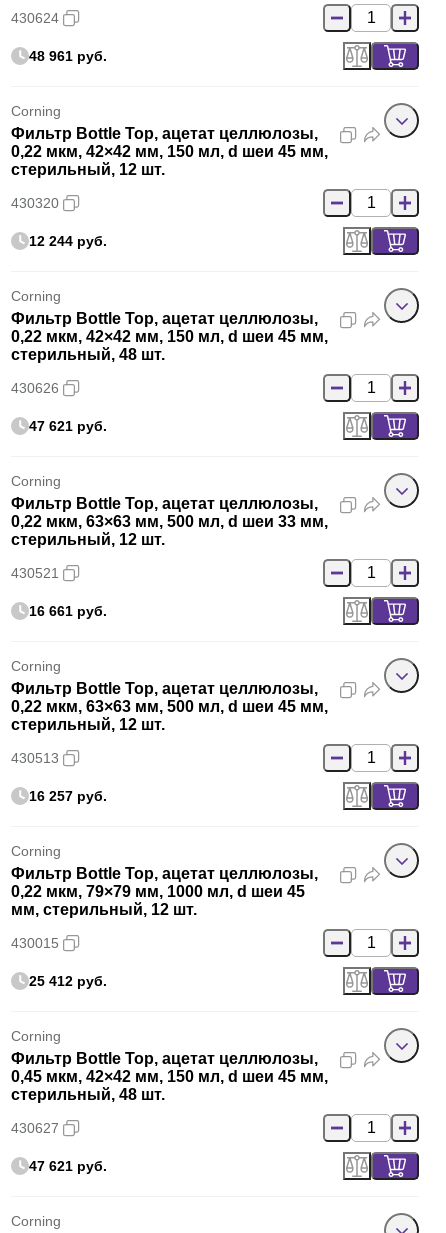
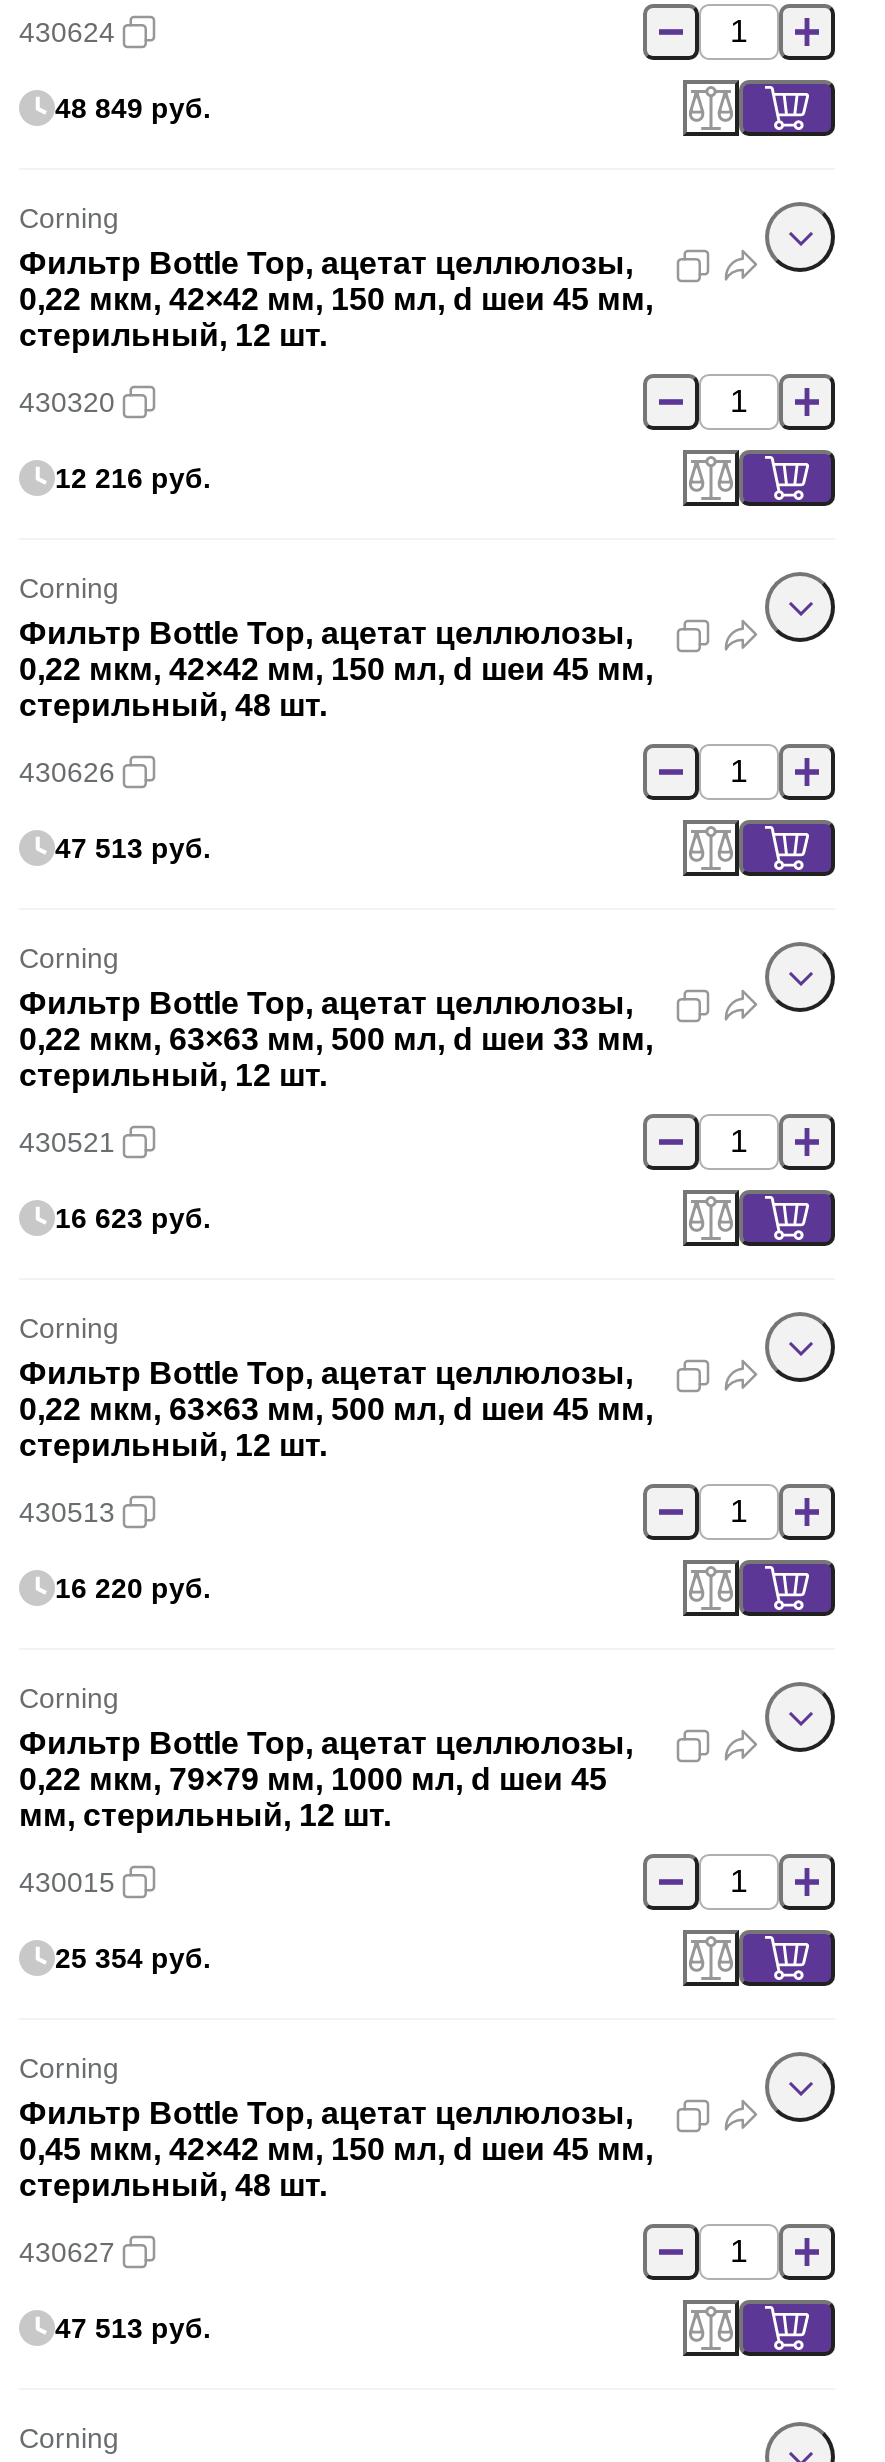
[29,48,107,64] 48 961 руб. -> [55,92,211,124] 48 849 руб.
[29,233,107,249] 12 244 руб. -> [55,462,211,494] 12 216 руб.
[29,418,107,434] 47 621 руб. -> [55,832,211,864] 47 513 руб.
[29,603,107,619] 16 661 руб. -> [55,1202,211,1234] 16 623 руб.
[29,788,107,804] 16 257 руб. -> [55,1572,211,1604] 16 220 руб.
[29,973,107,989] 25 412 руб. -> [55,1942,211,1974] 25 354 руб.
[29,1158,107,1174] 47 621 руб. -> [55,2312,211,2344] 47 513 руб.

